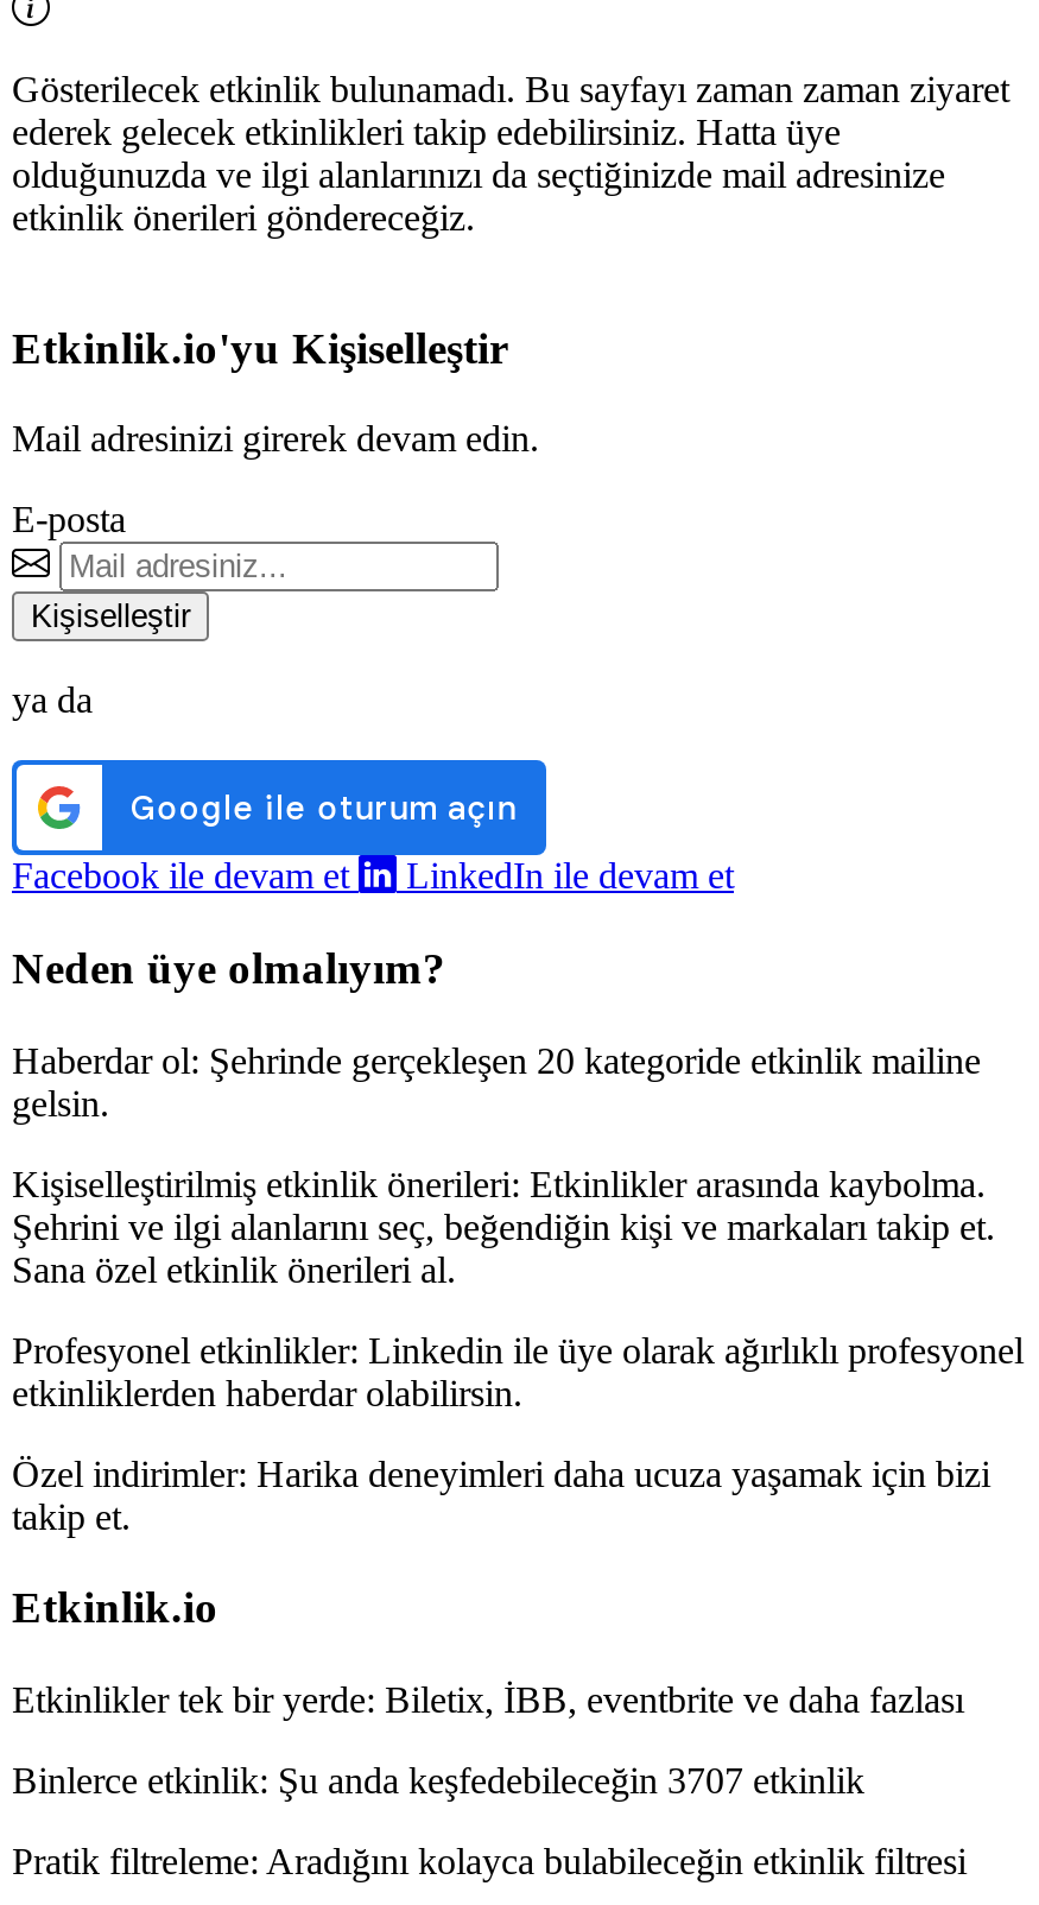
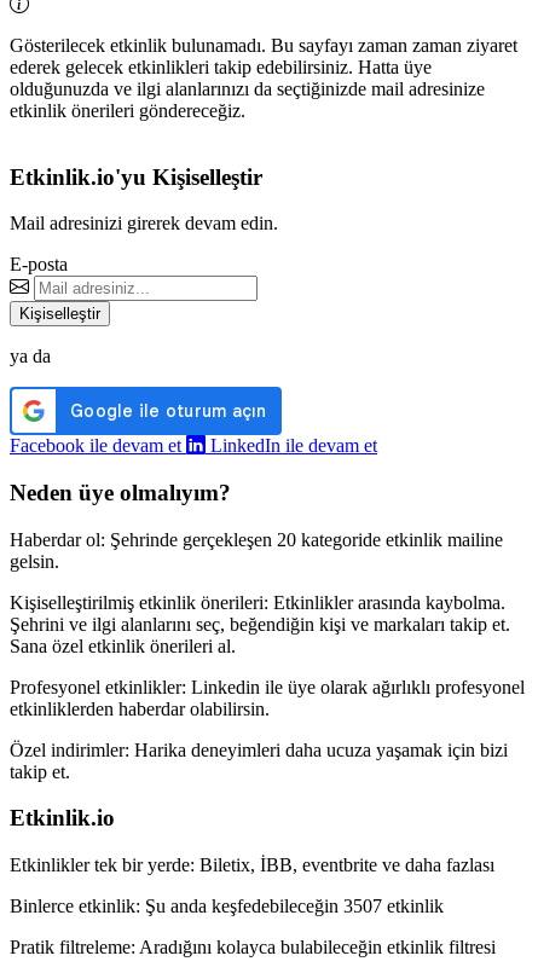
[12,1761,864,1801] Binlerce etkinlik: Şu anda keşfedebileceğin 3707 etkinlik -> [10,896,444,916] Binlerce etkinlik: Şu anda keşfedebileceğin 3507 etkinlik

